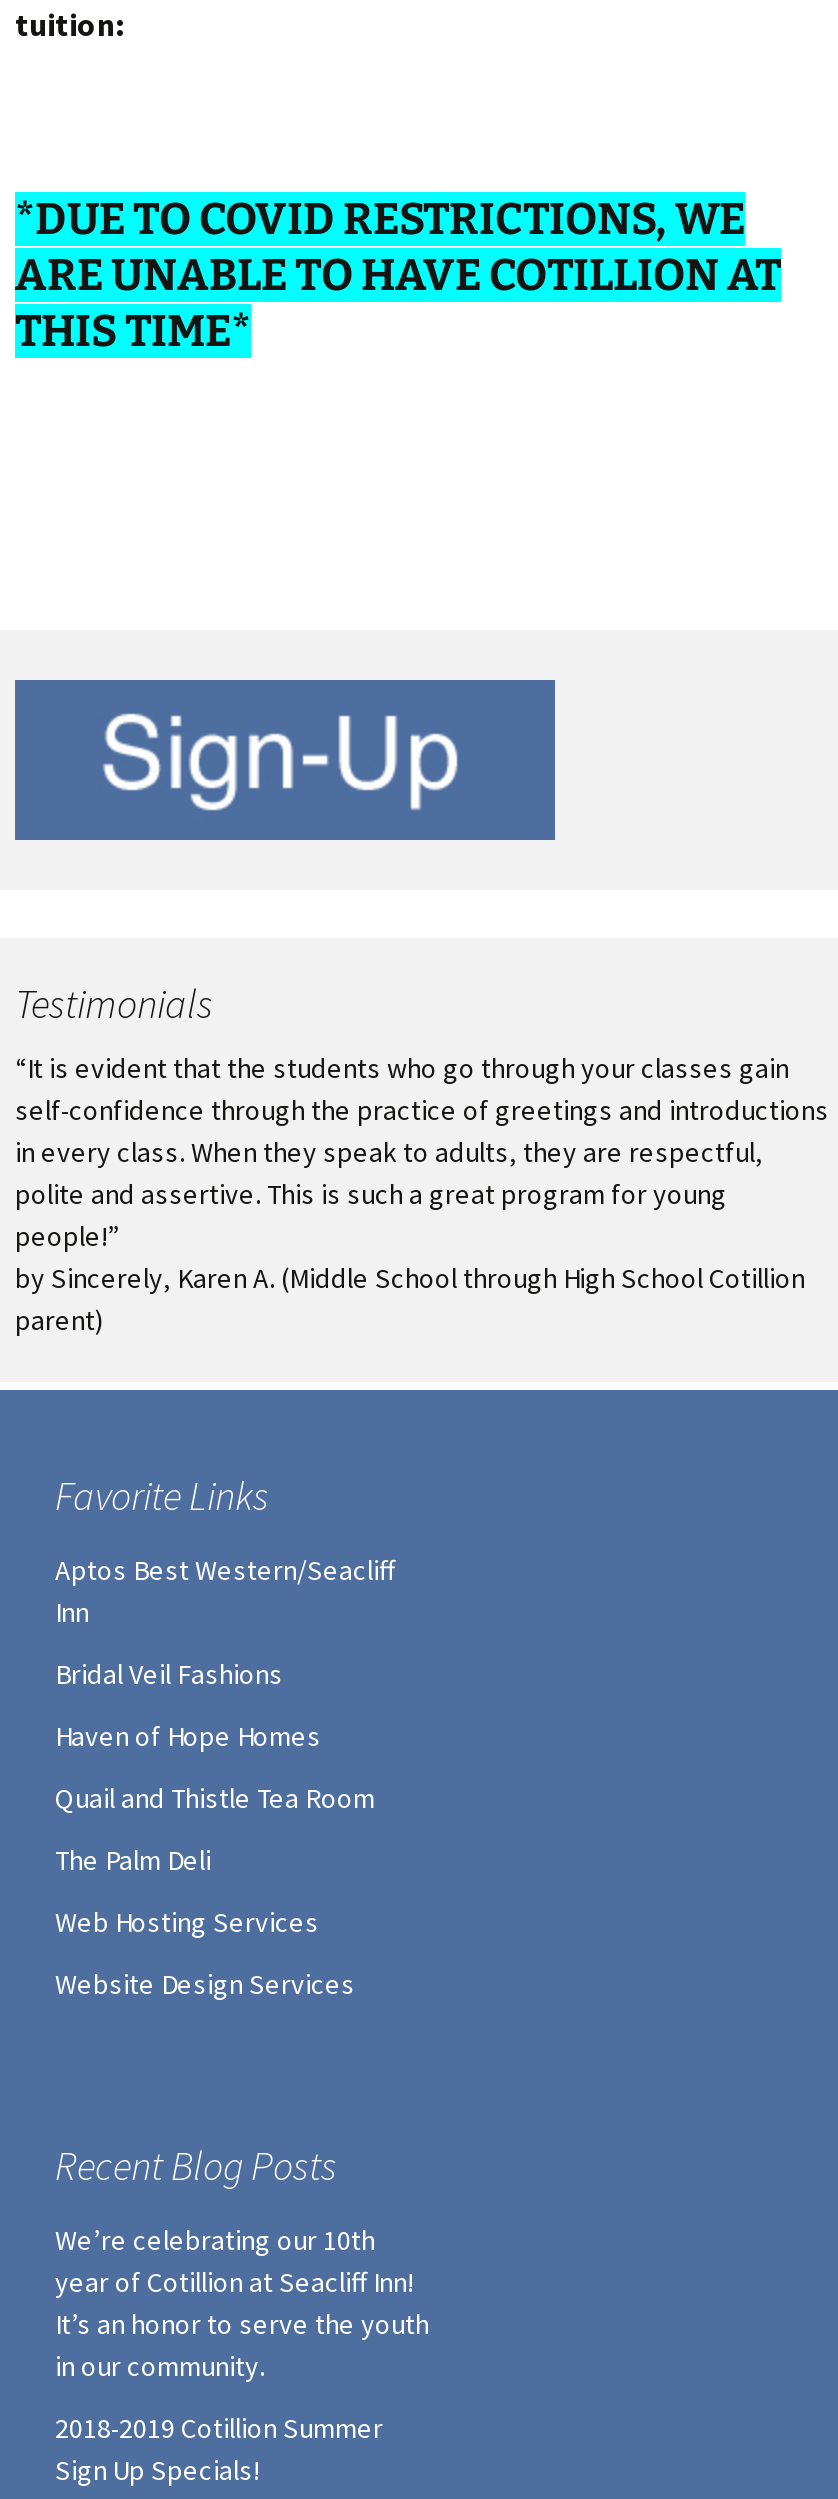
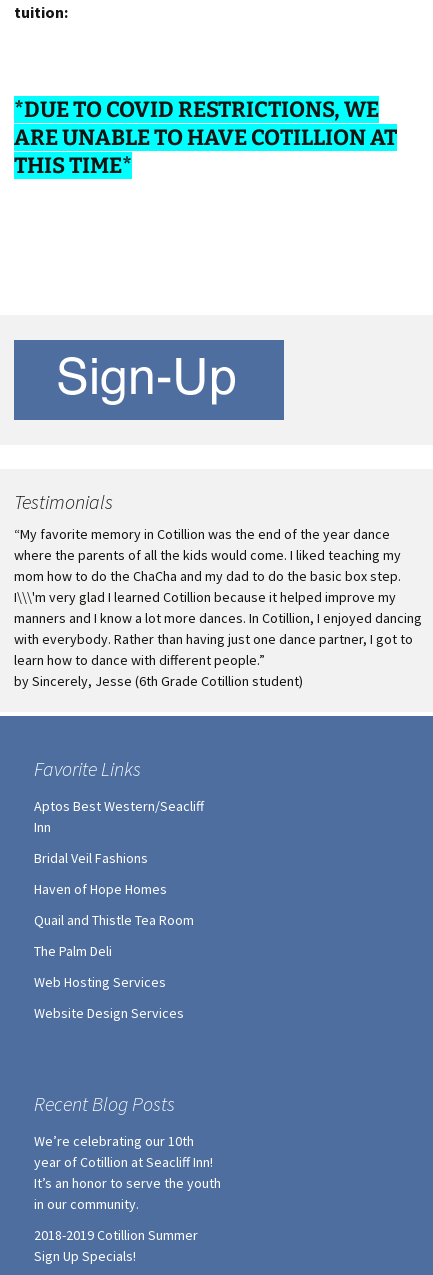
[15,1050,829,1338] “It is evident that the students who go through your classes gain | self-confidence through the practice of greetings and introductions | in every class. When they speak to adults, they are respectful, | polite and assertive. This is such a great program for young | people!” | by Sincerely, Karen A. (Middle School through High School Cotillion | parent) -> [14,525,422,690] “My favorite memory in Cotillion was the end of the year dance | where the parents of all the kids would come. I liked teaching my | mom how to do the ChaCha and my dad to do the basic box step. | I\\\'m very glad I learned Cotillion because it helped improve my | manners and I know a lot more dances. In Cotillion, I enjoyed dancing | with everybody. Rather than having just one dance partner, I got to | learn how to dance with different people.” | by Sincerely, Jesse (6th Grade Cotillion student)

